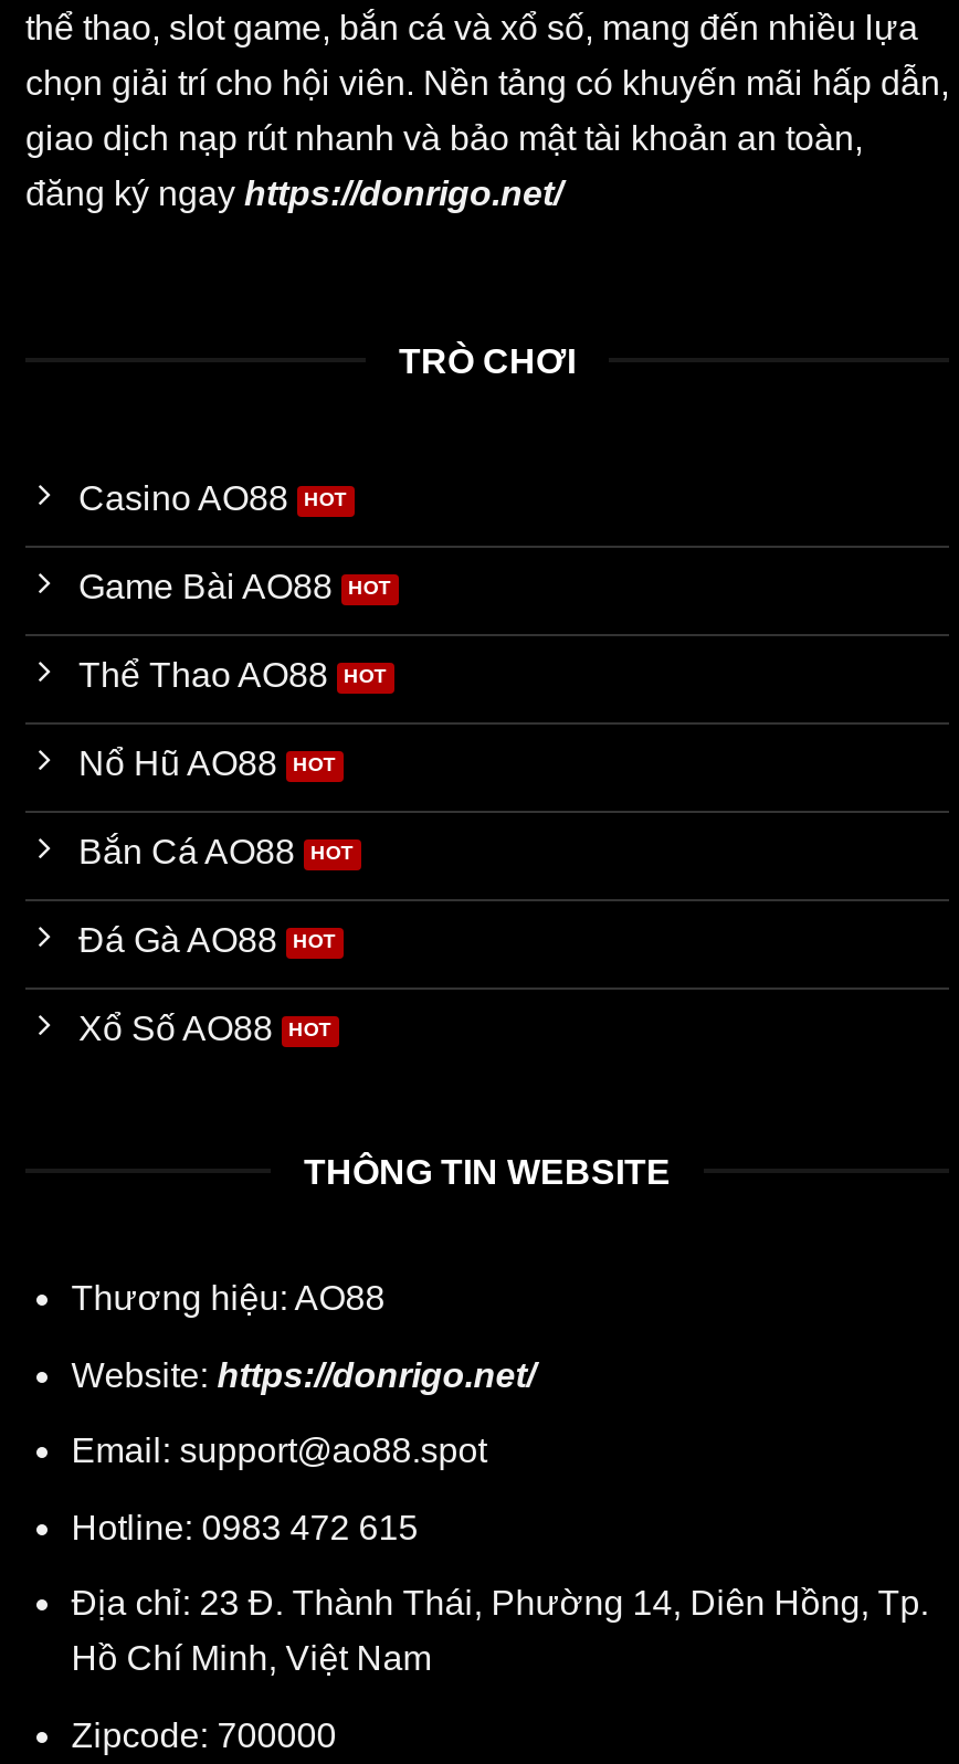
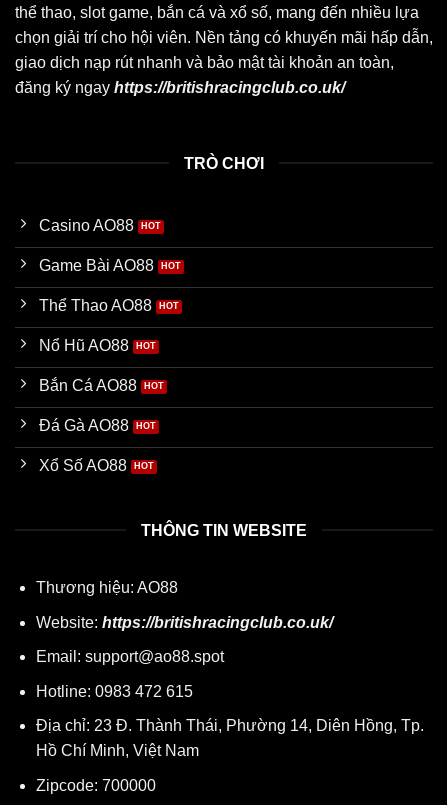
[25,175,562,213] đăng ký ngay https://donrigo.net/ -> [15,79,345,96] đăng ký ngay https://britishracingclub.co.uk/
[71,1356,535,1393] Website: https://donrigo.net/ -> [36,614,333,631] Website: https://britishracingclub.co.uk/

